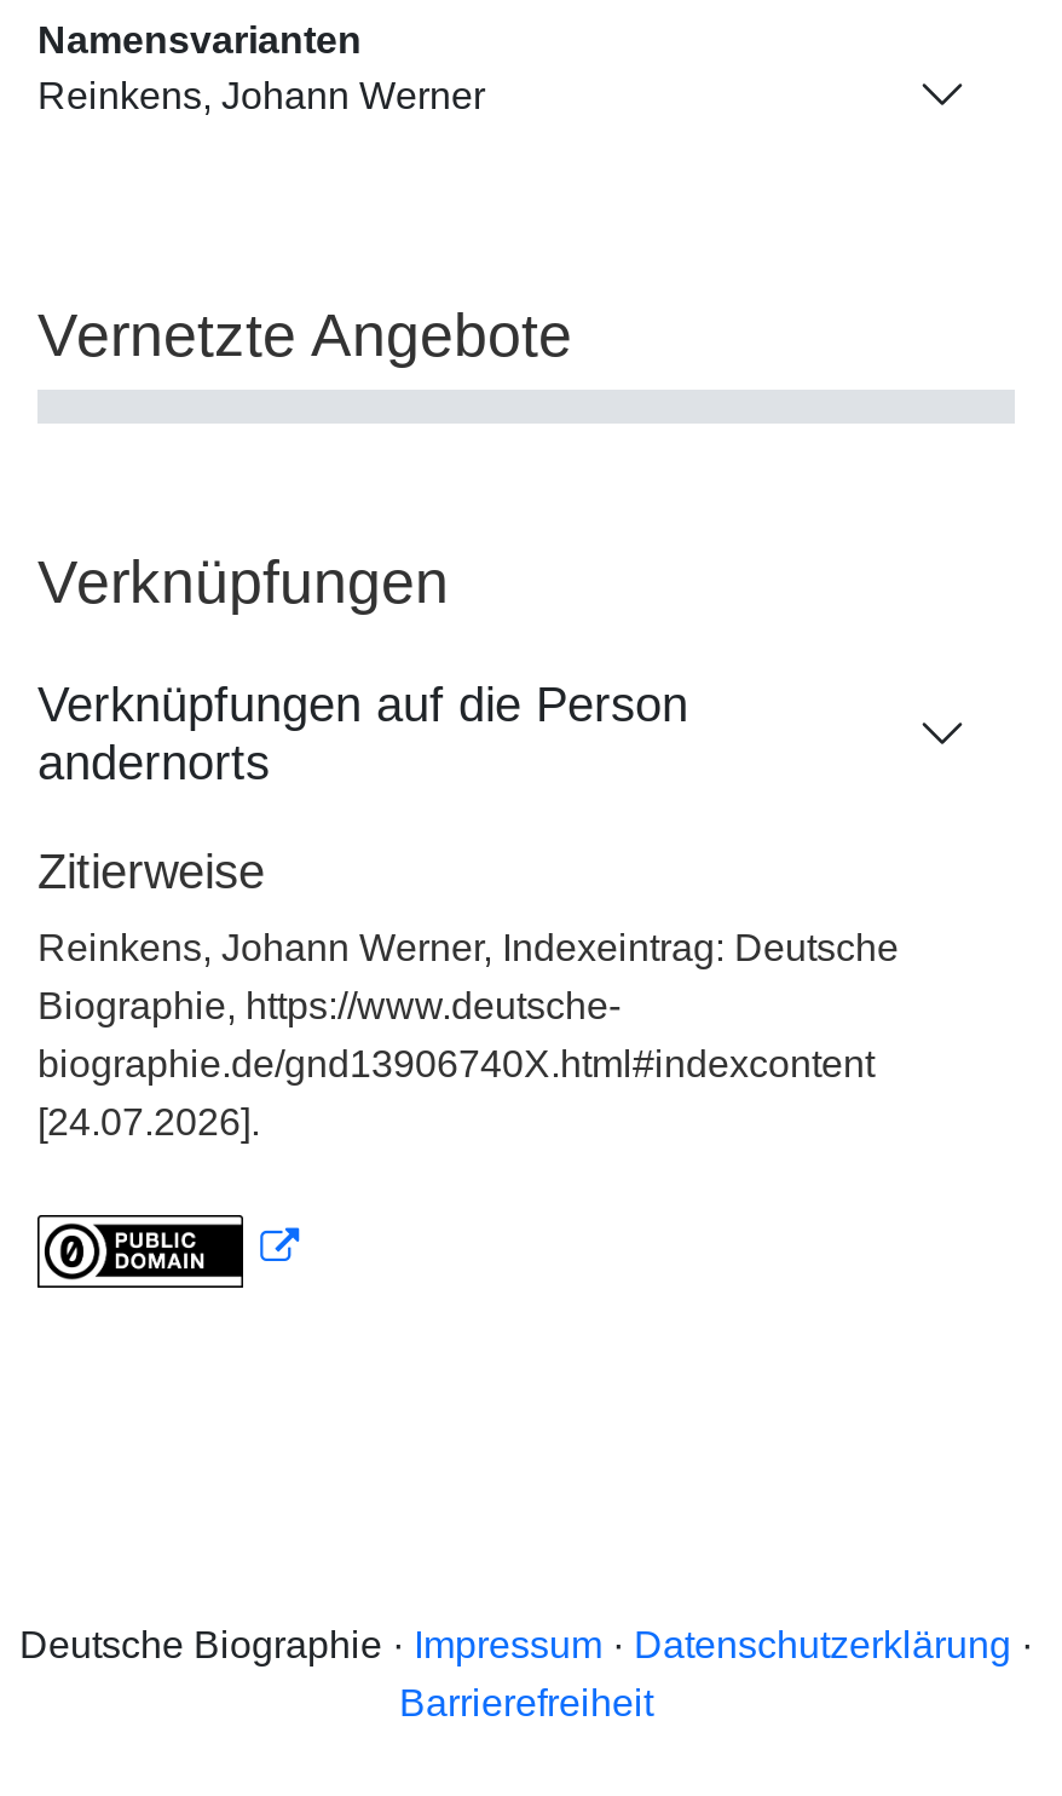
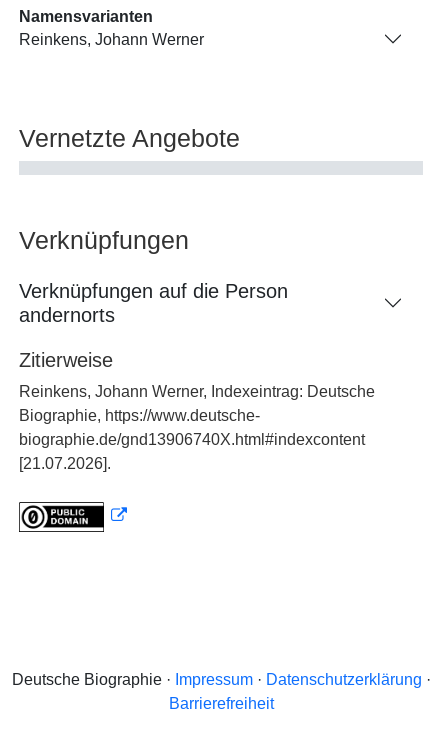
[37,1101,260,1142] [24.07.2026]. -> [19,455,111,472] [21.07.2026].

